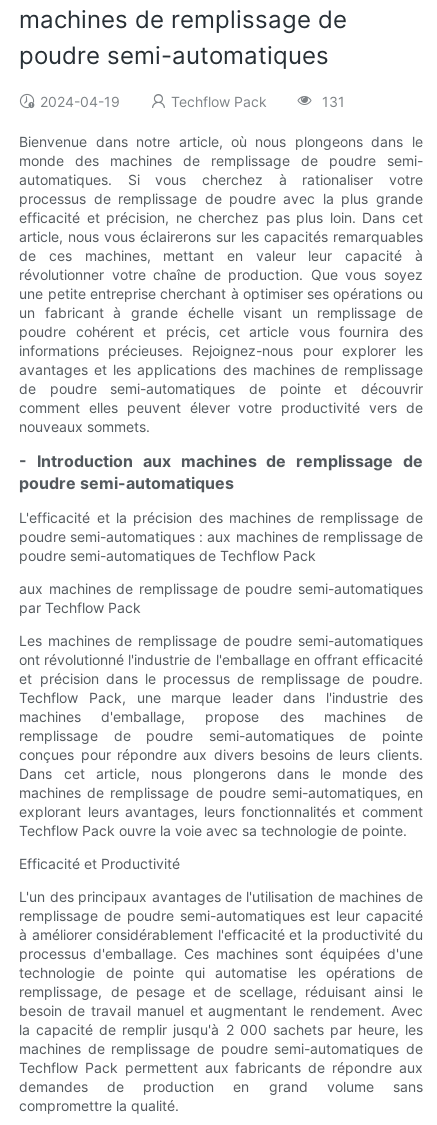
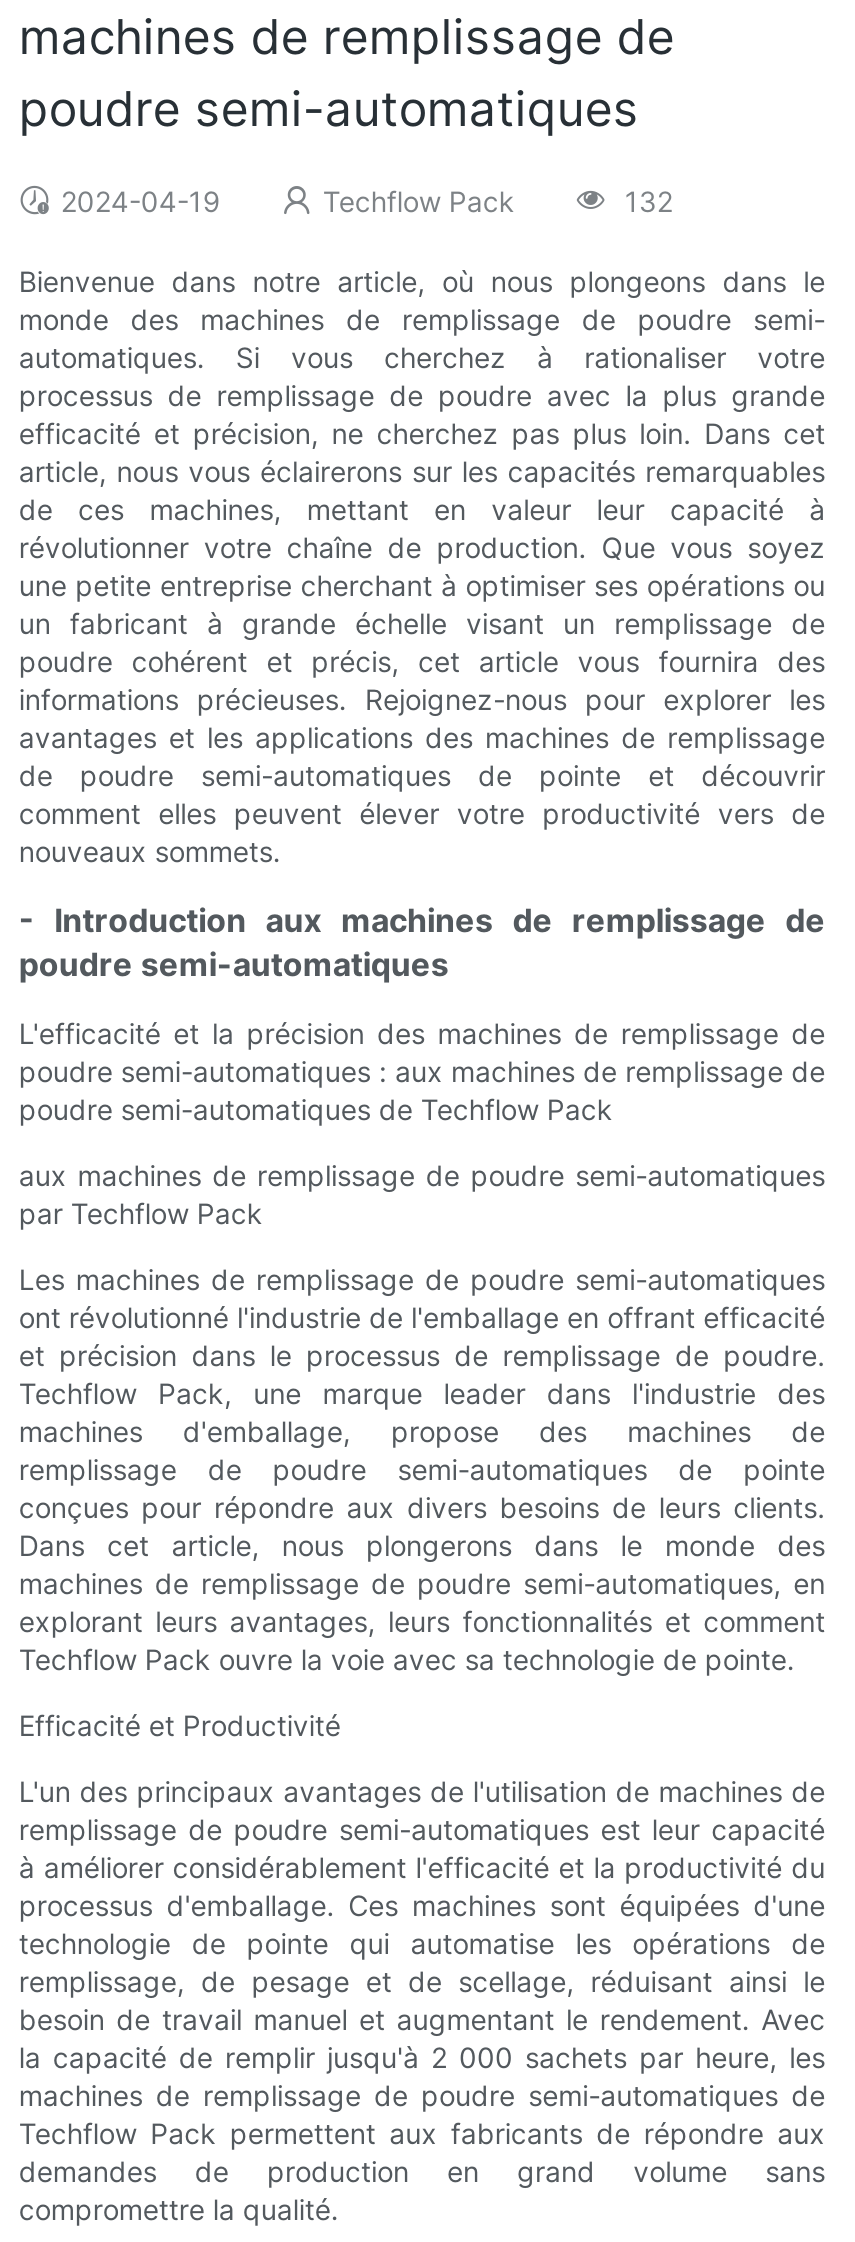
[322,93,345,110] 131 -> [625,185,673,219] 132

